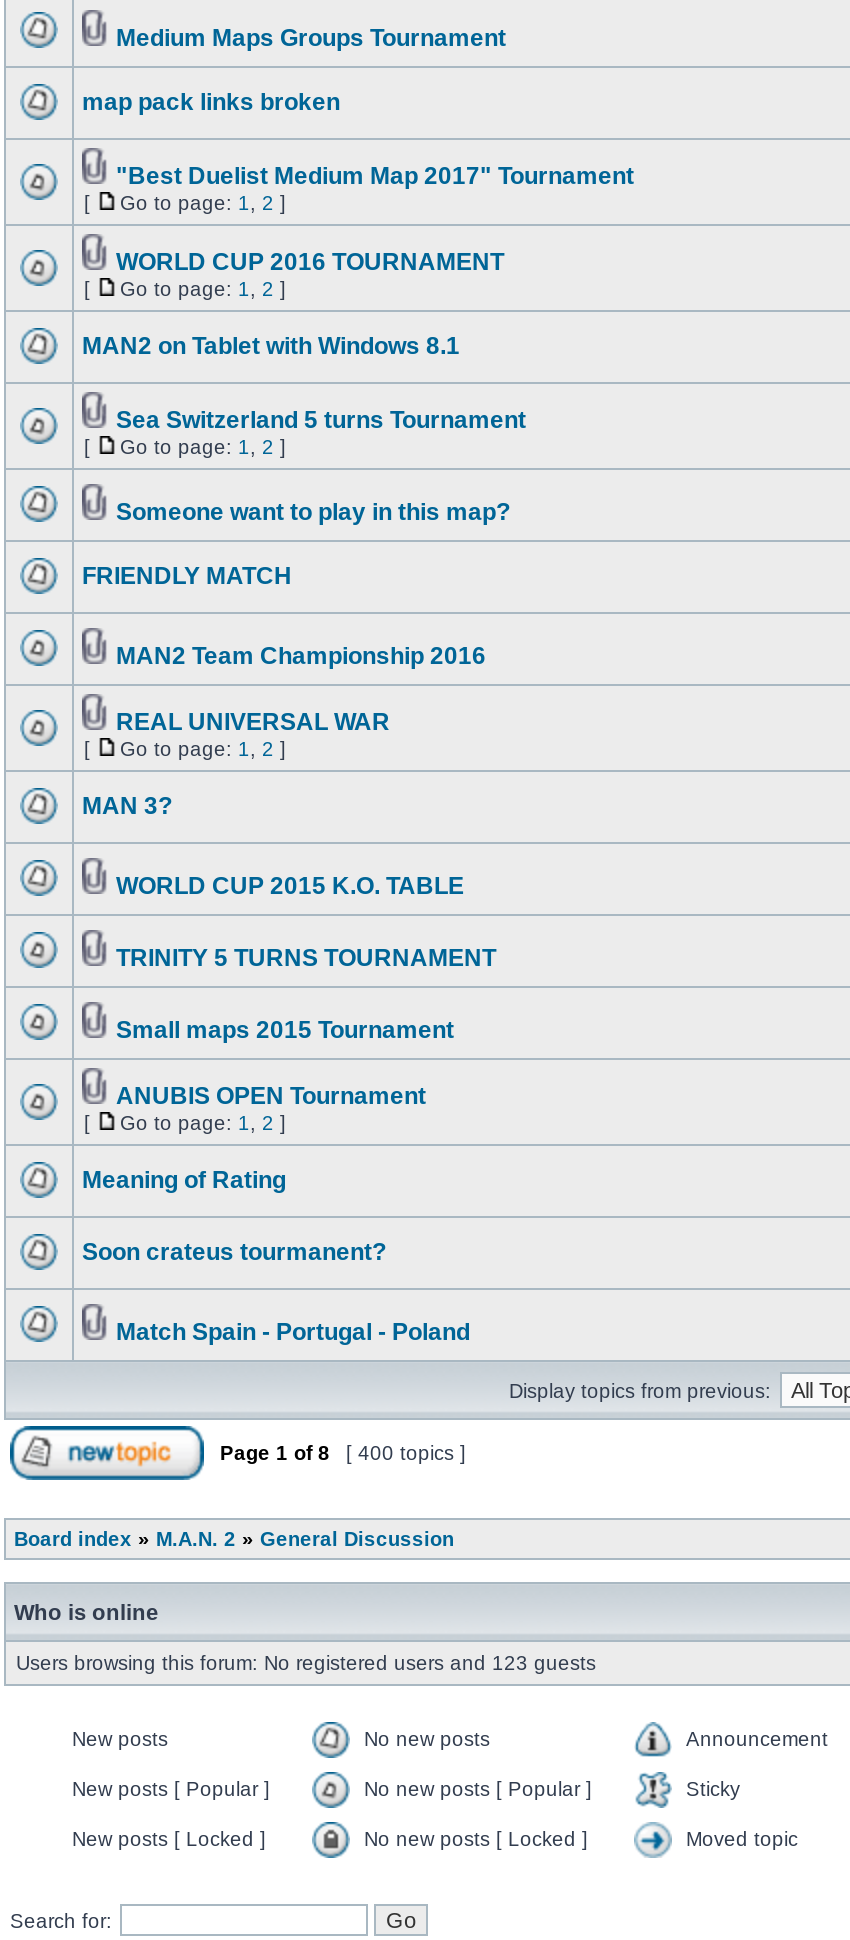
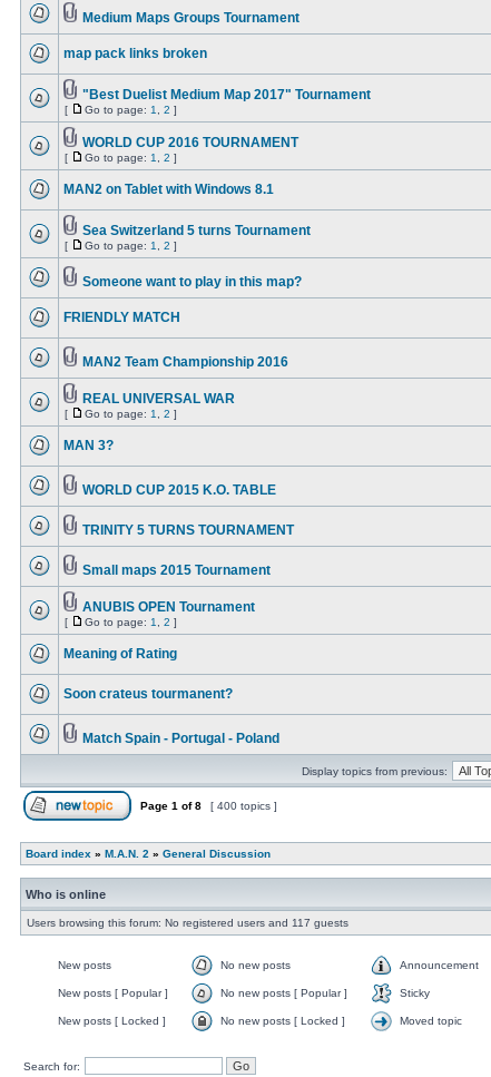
[16,1652,596,1674] Users browsing this forum: No registered users and 123 guests -> [27,917,348,929] Users browsing this forum: No registered users and 117 guests

